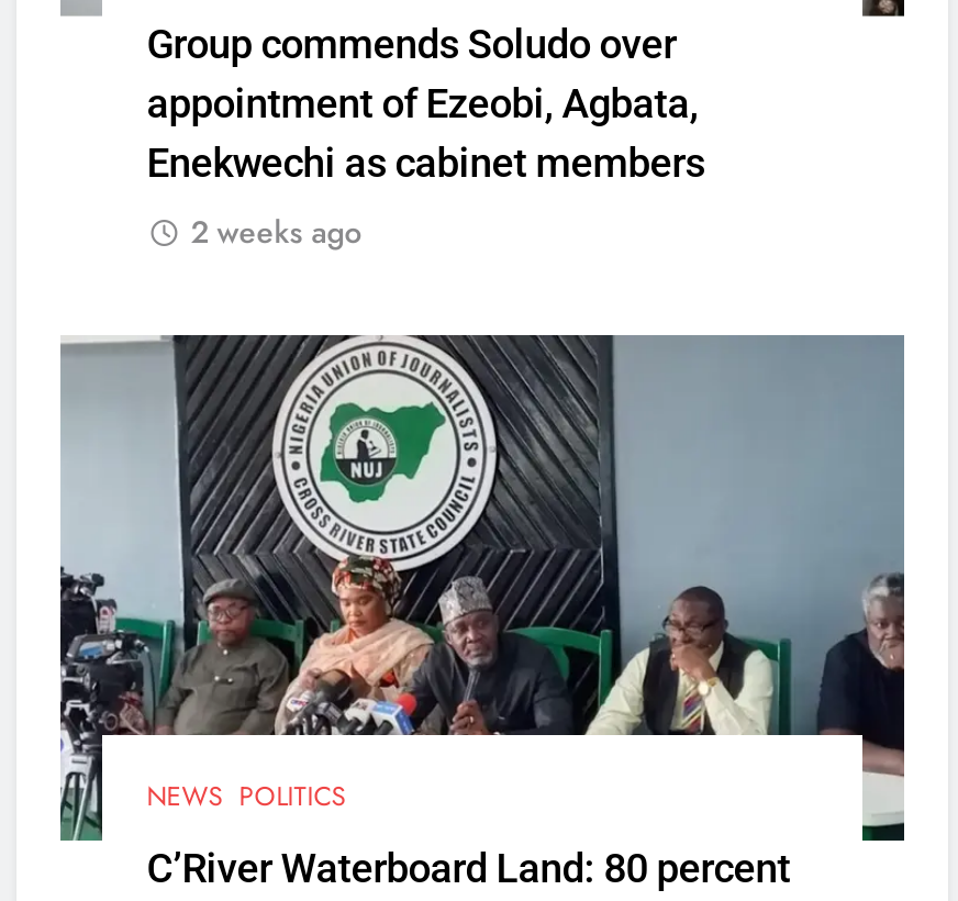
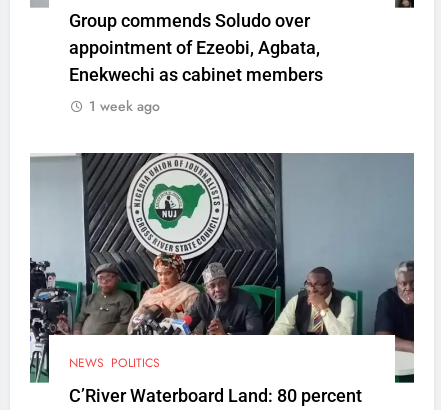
[191,210,362,254] 2 weeks ago -> [89,96,160,116] 1 week ago

